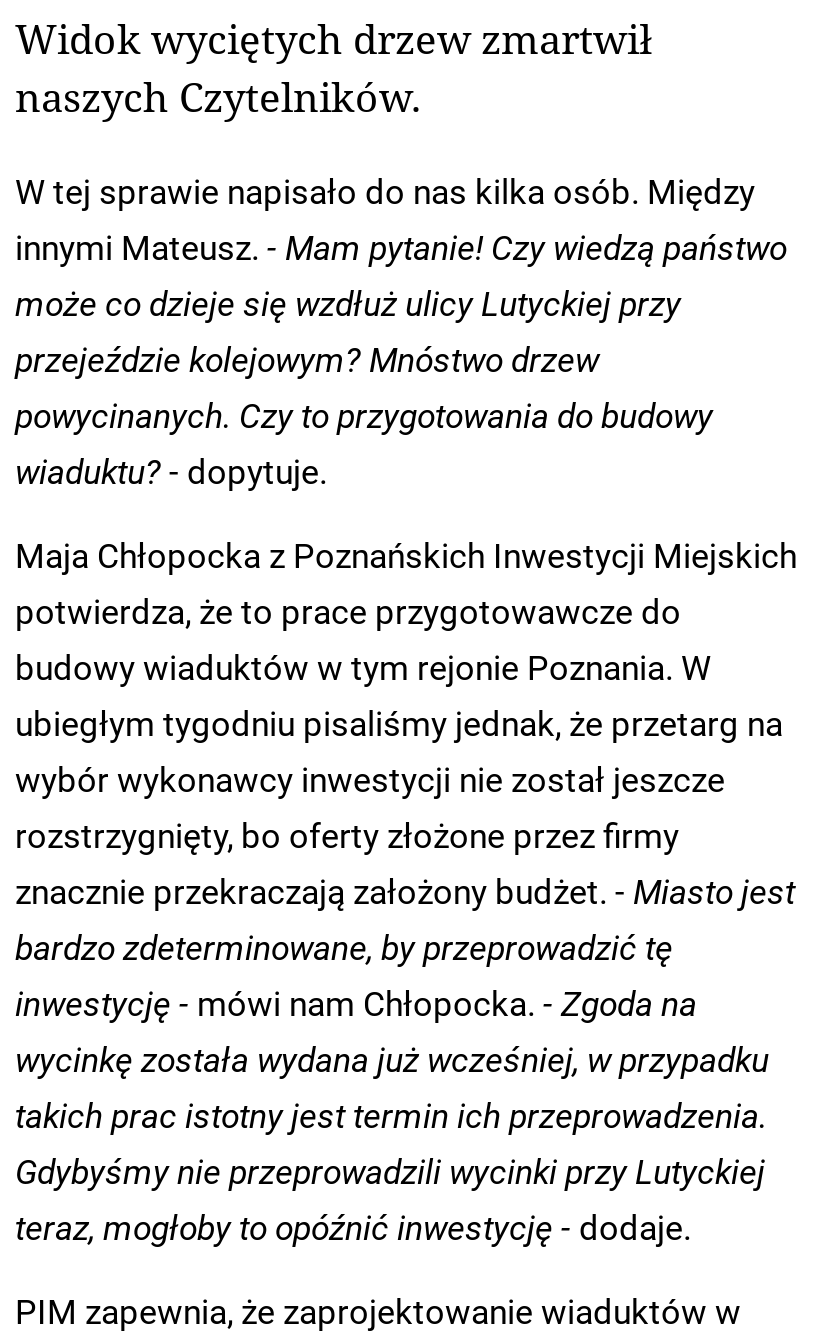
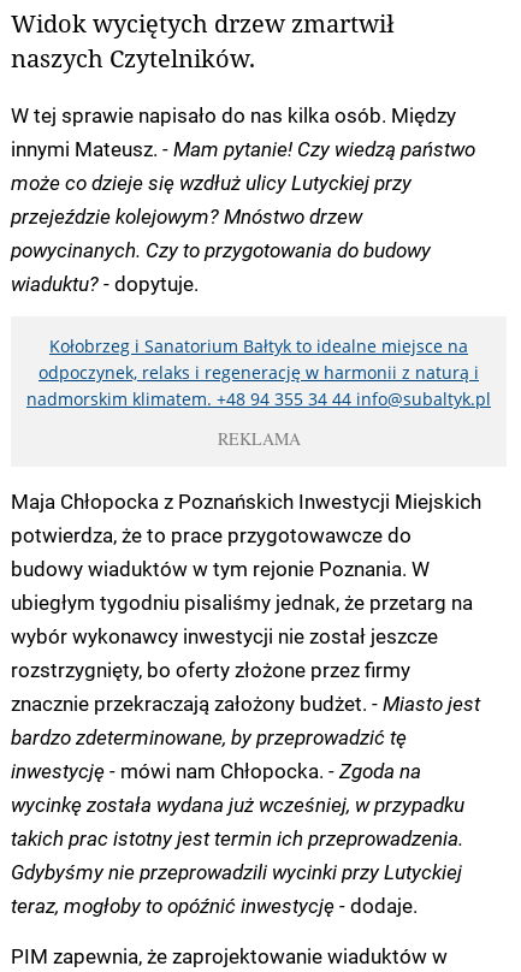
none -> [26,334,491,450] Kołobrzeg i Sanatorium Bałtyk to idealne miejsce na | odpoczynek, relaks i regenerację w harmonii z naturą i | nadmorskim klimatem. +48 94 355 34 44 info@subaltyk.pl | REKLAMA

